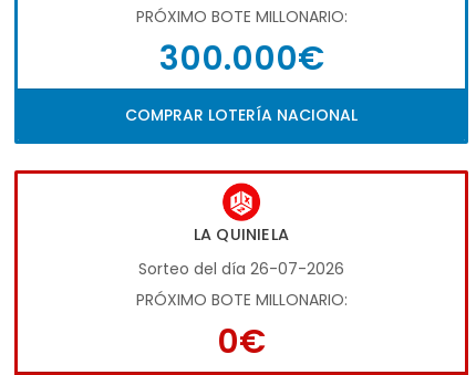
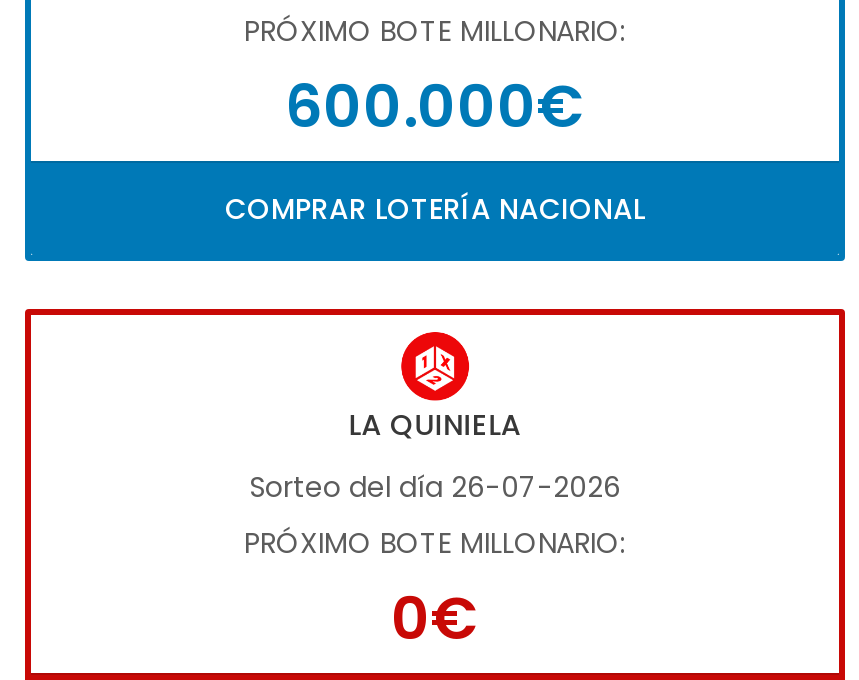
[159,36,324,81] 300.000€ -> [285,64,585,146] 600.000€

